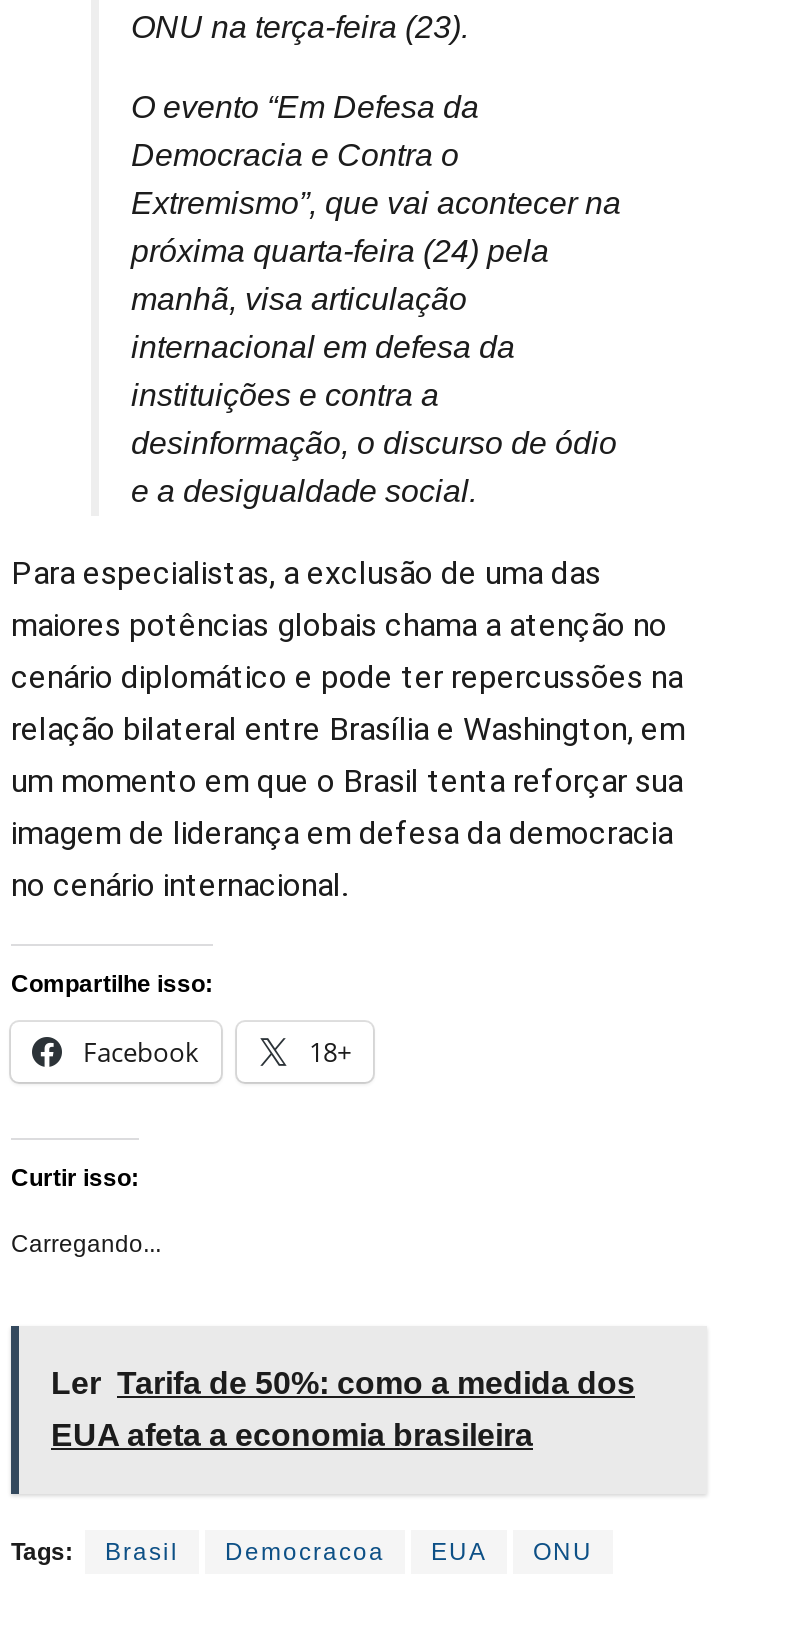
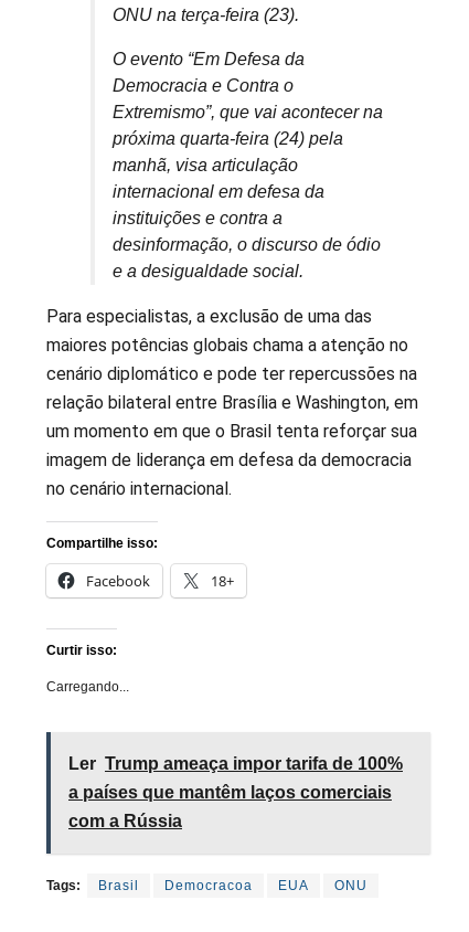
[51,1366,635,1452] Ler Tarifa de 50%: como a medida dos | EUA afeta a economia brasileira -> [68,754,403,830] Ler Trump ameaça impor tarifa de 100% | a países que mantêm laços comerciais | com a Rússia

